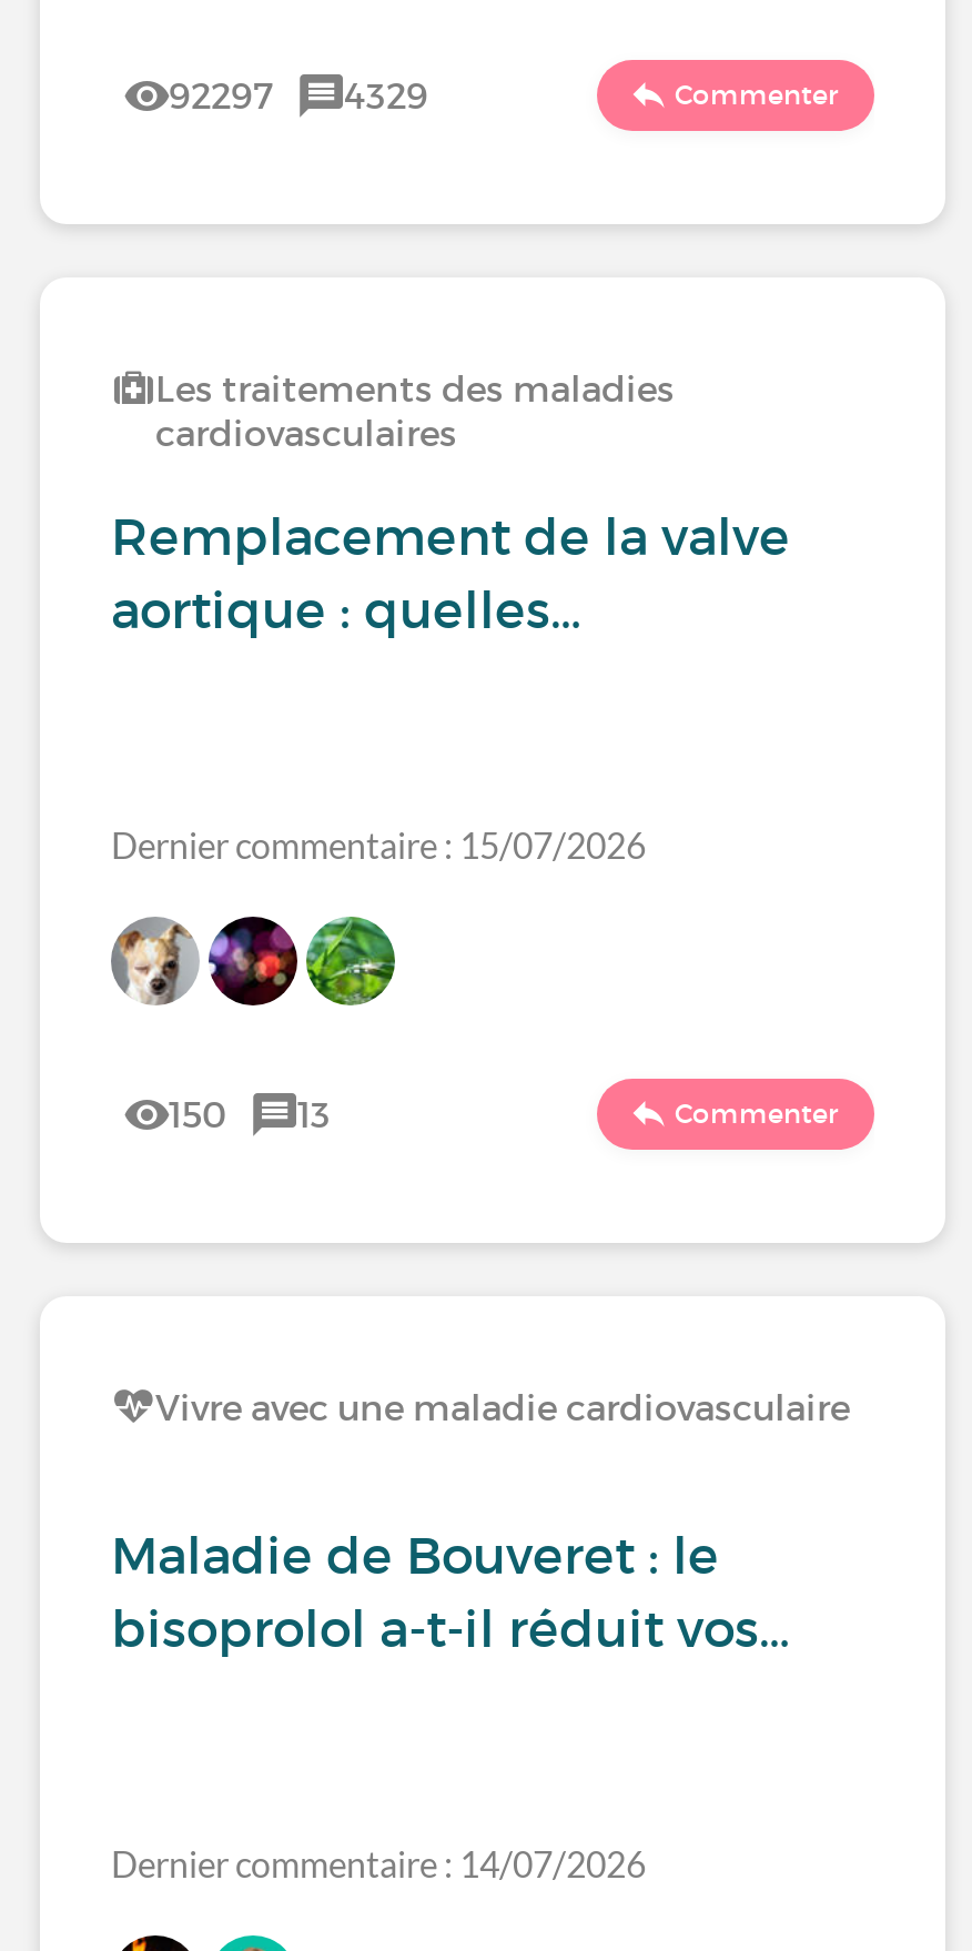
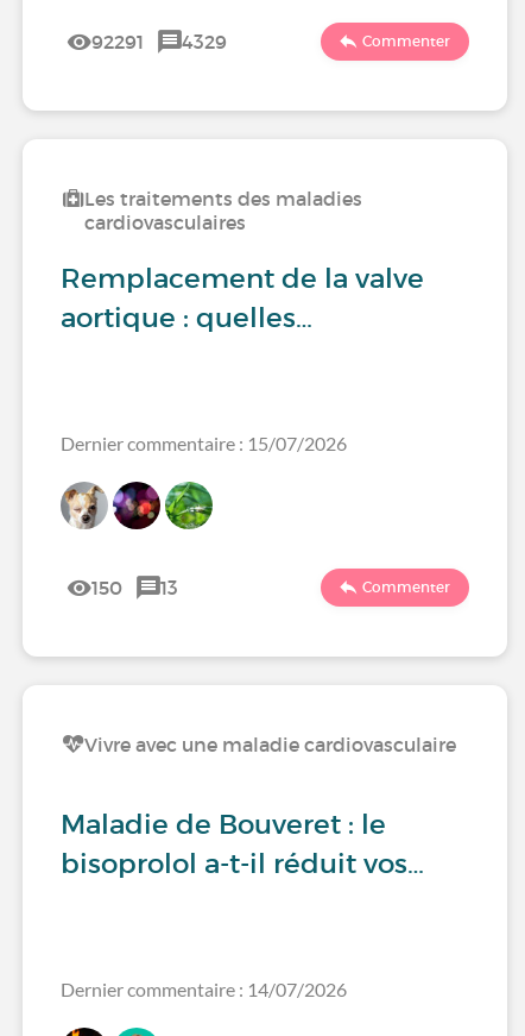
[169,73,428,118] 92297 4329 -> [91,30,227,54] 92291 4329

